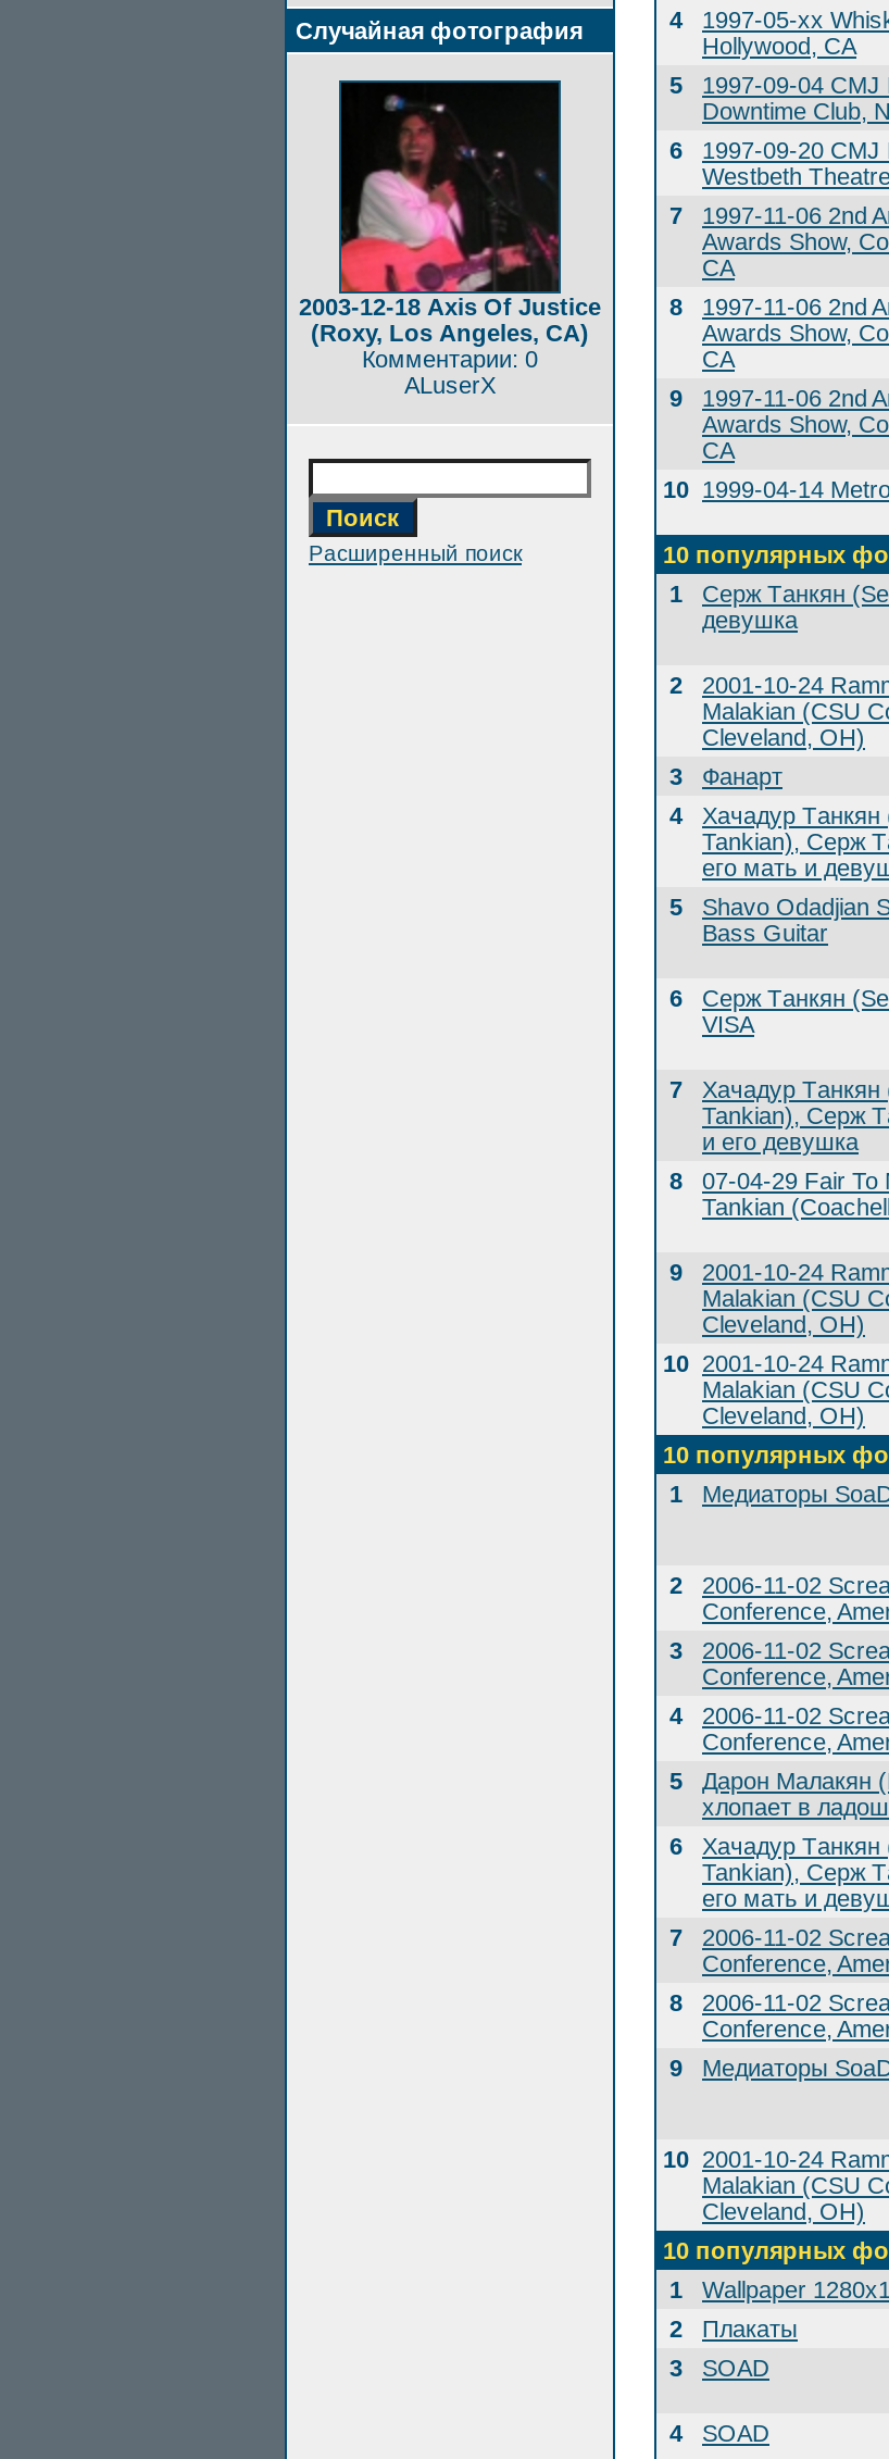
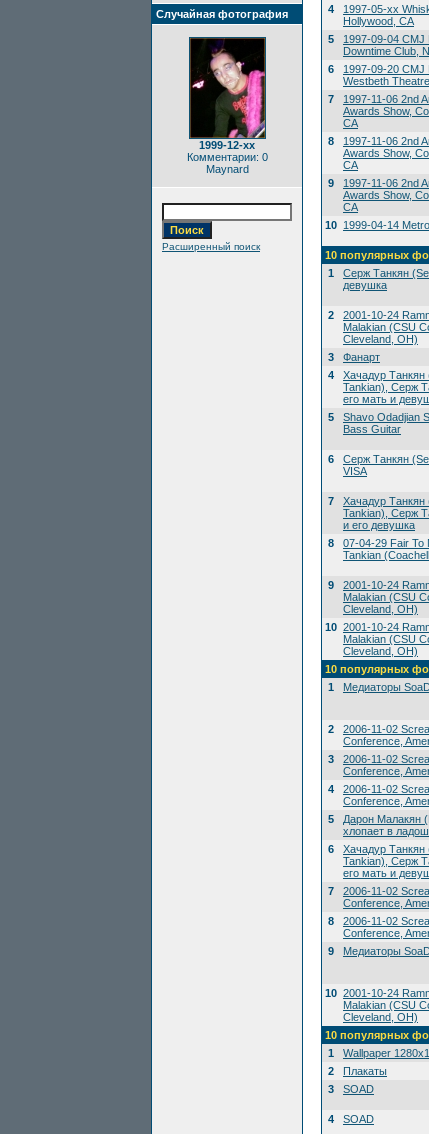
[299,78,601,346] [image] | 2003-12-18 Axis Of Justice | (Roxy, Los Angeles, CA) -> [176,37,278,151] [image] | 1999-12-xx
[404,372,496,398] ALuserX -> [205,163,248,175] Maynard

